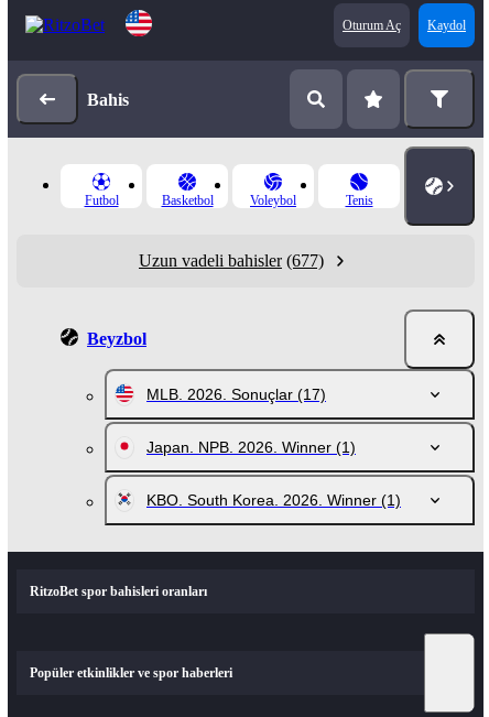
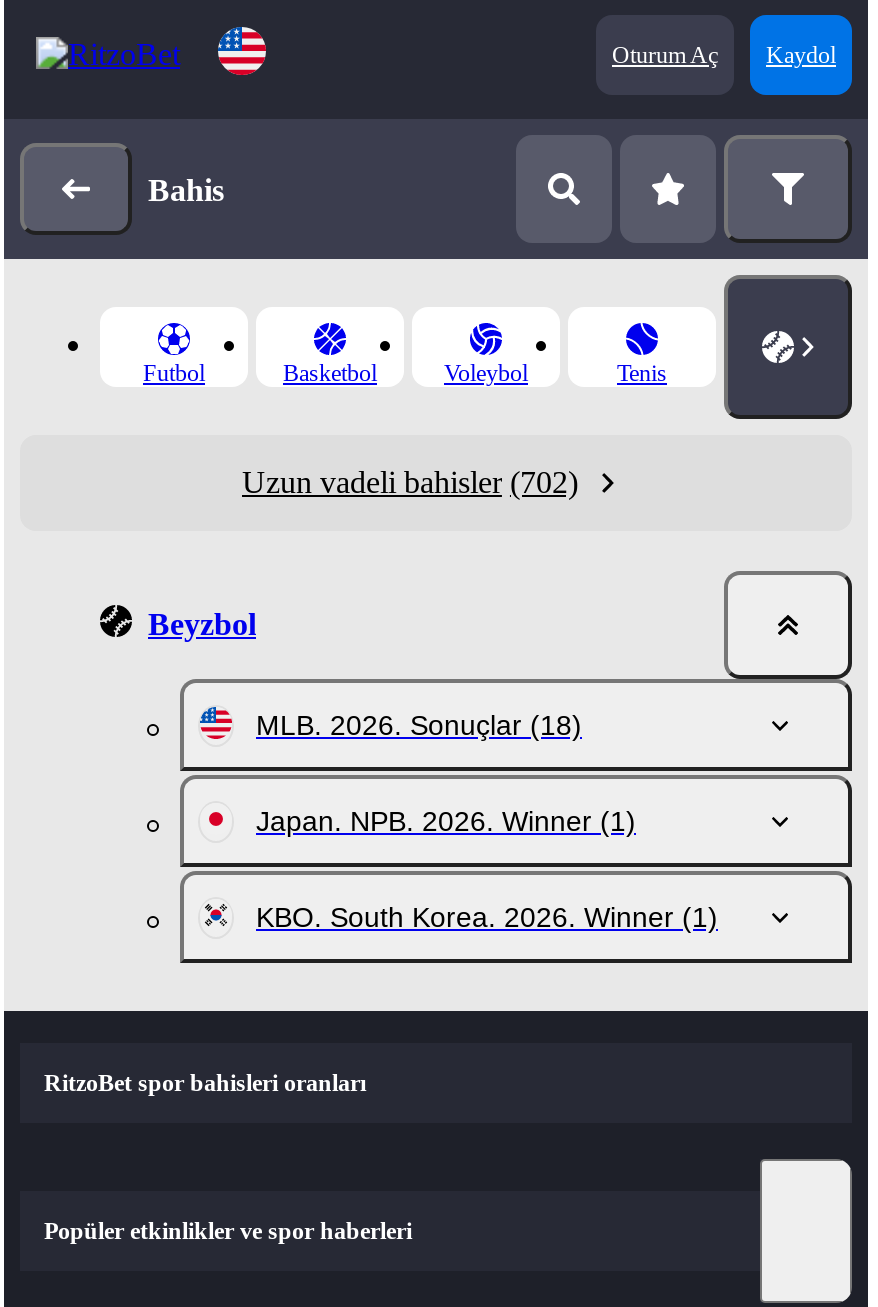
[139,251,324,270] Uzun vadeli bahisler (677) -> [242,465,578,499] Uzun vadeli bahisler (702)
[146,385,326,403] MLB. 2026. Sonuçlar (17) -> [256,709,582,741] MLB. 2026. Sonuçlar (18)

